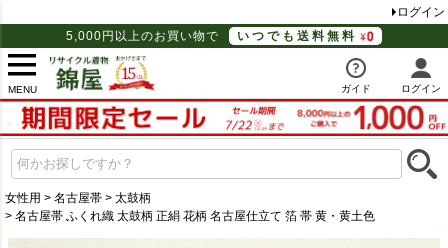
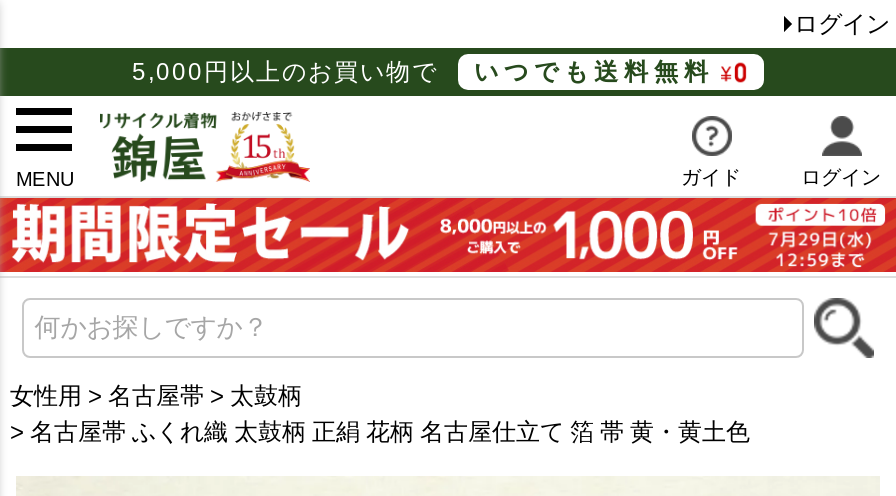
[3,99,445,136] [image] -> [6,198,890,272] [image]

